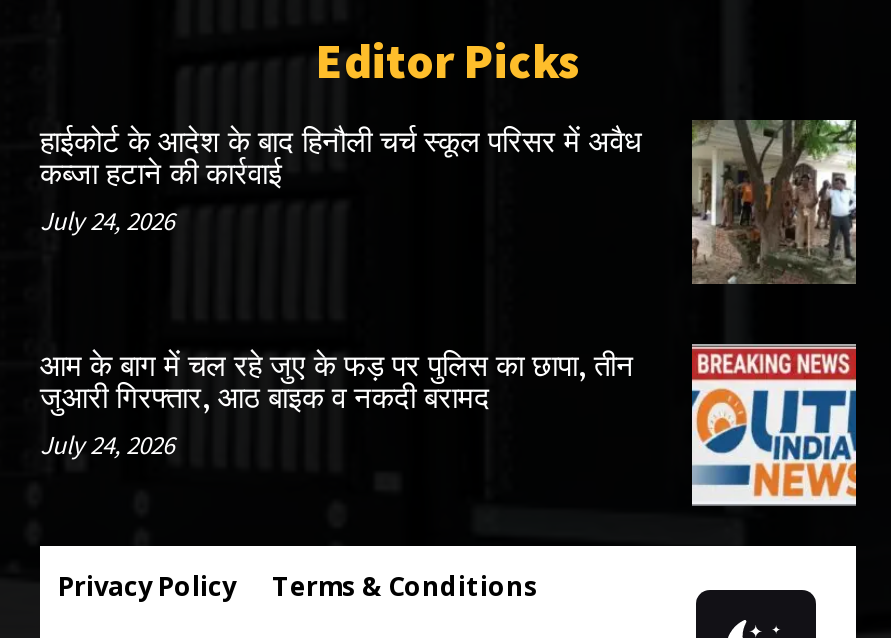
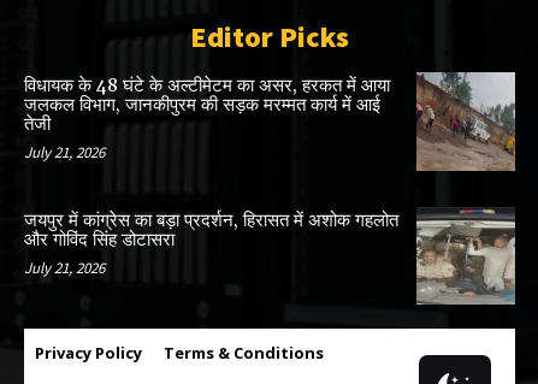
[40,120,858,282] [image] | हाईकोर्ट के आदेश के बाद हिनौली चर्च स्कूल परिसर में अवैध | कब्जा हटाने की कार्रवाई | July 24, 2026 -> [24,71,515,171] [image] | विधायक के 48 घंटे के अल्टीमेटम का असर, हरकत में आया | जलकल विभाग, जानकीपुरम की सड़क मरम्मत कार्य में आई | तेजी | July 21, 2026
[40,342,858,506] [image] | आम के बाग में चल रहे जुए के फड़ पर पुलिस का छापा, तीन | जुआरी गिरफ्तार, आठ बाइक व नकदी बरामद | July 24, 2026 -> [24,207,516,305] [image] | जयपुर में कांग्रेस का बड़ा प्रदर्शन, हिरासत में अशोक गहलोत | और गोविंद सिंह डोटासरा | July 21, 2026

